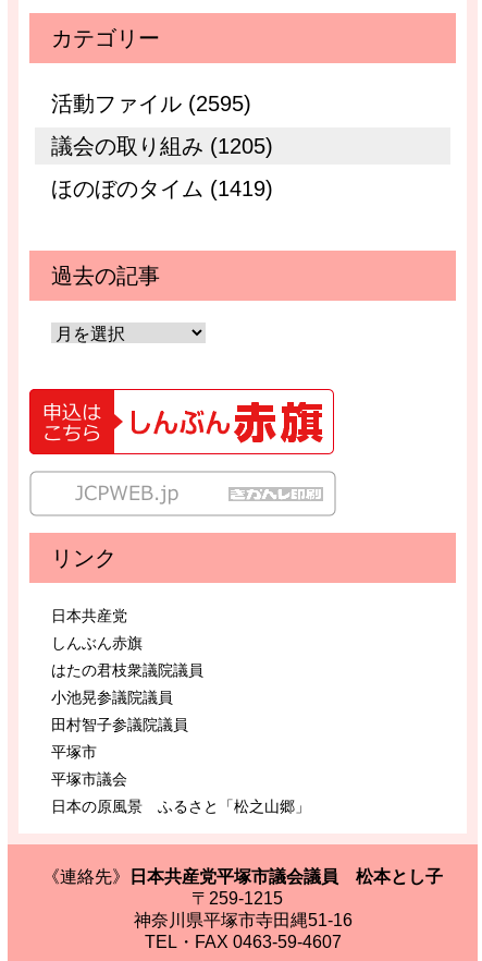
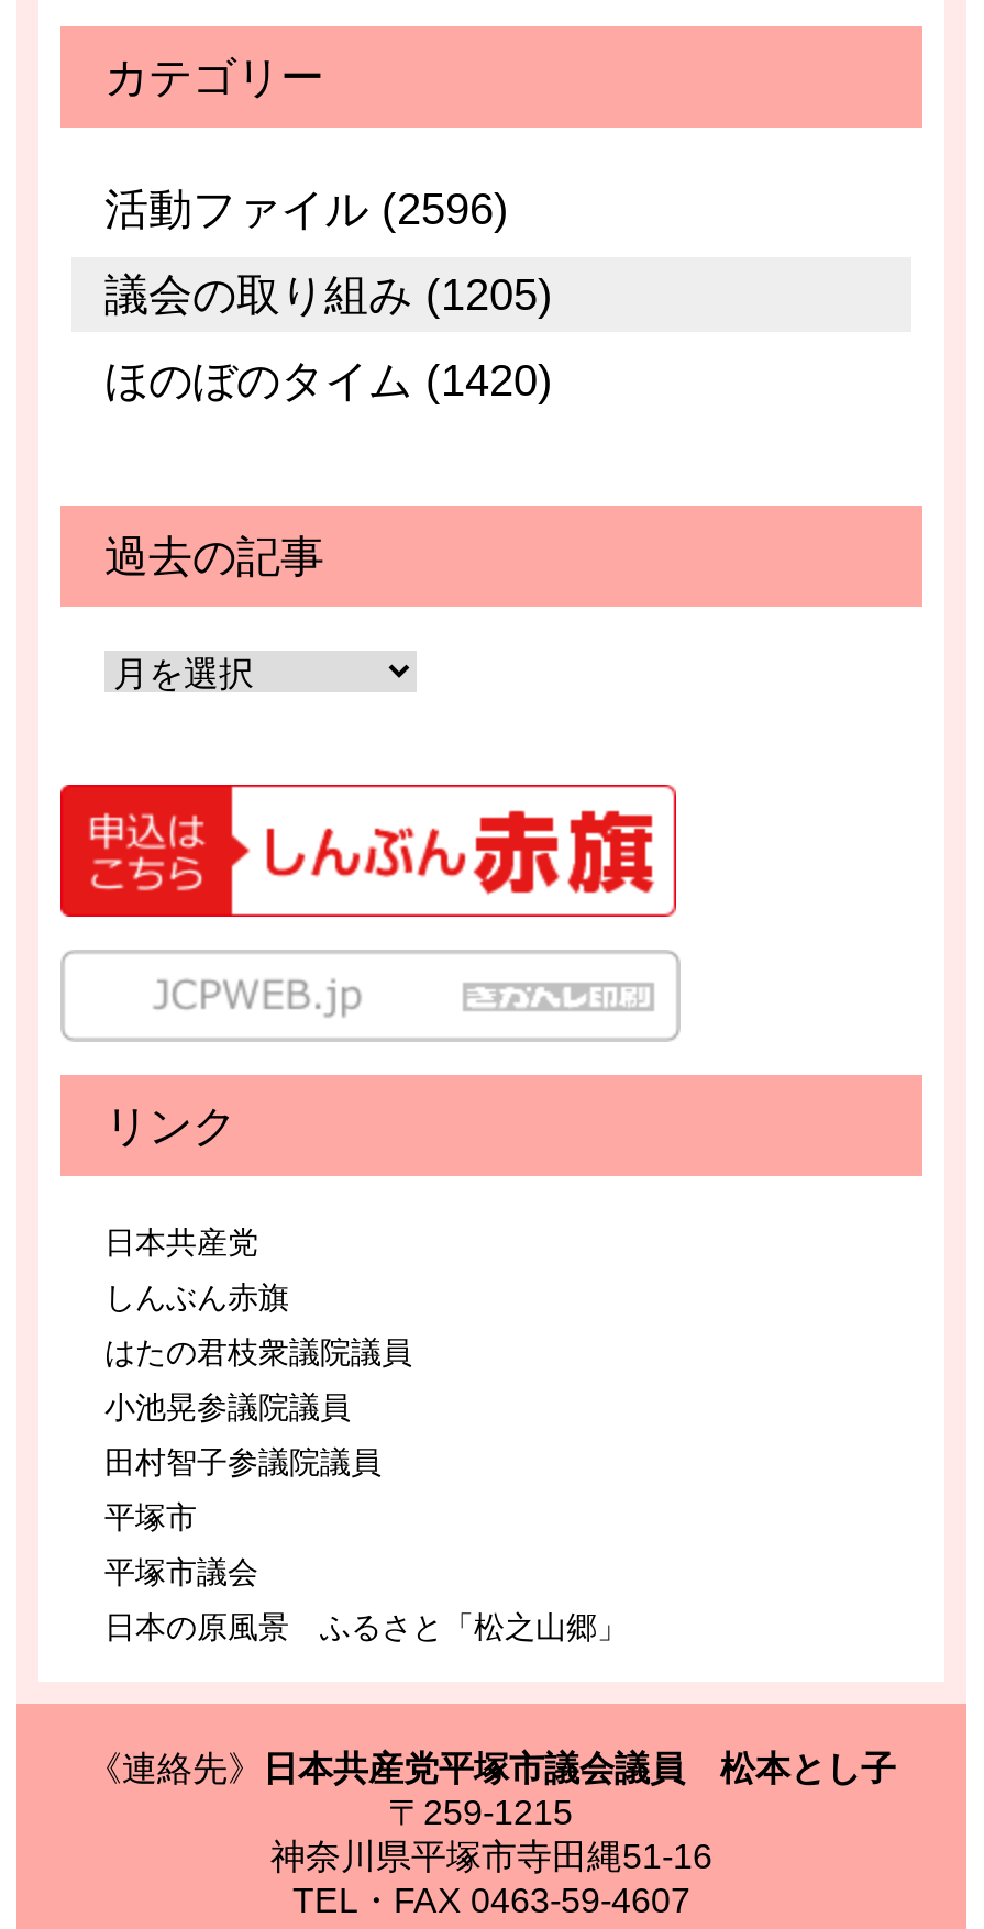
[51,91,251,115] 活動ファイル (2595) -> [104,184,509,232] 活動ファイル (2596)
[51,176,273,200] ほのぼのタイム (1419) -> [104,355,553,404] ほのぼのタイム (1420)

